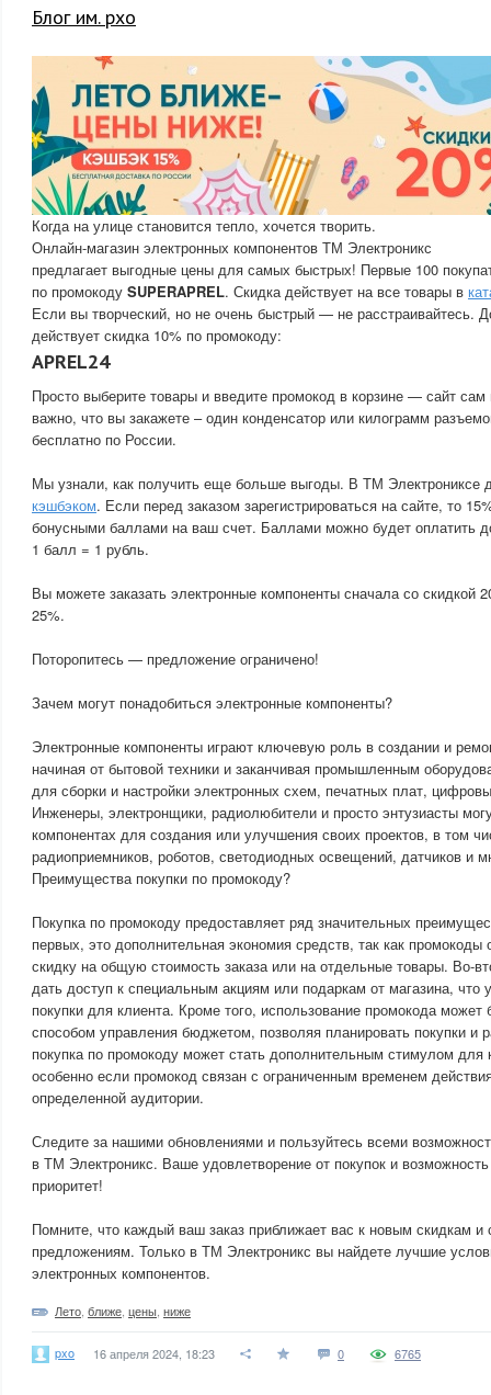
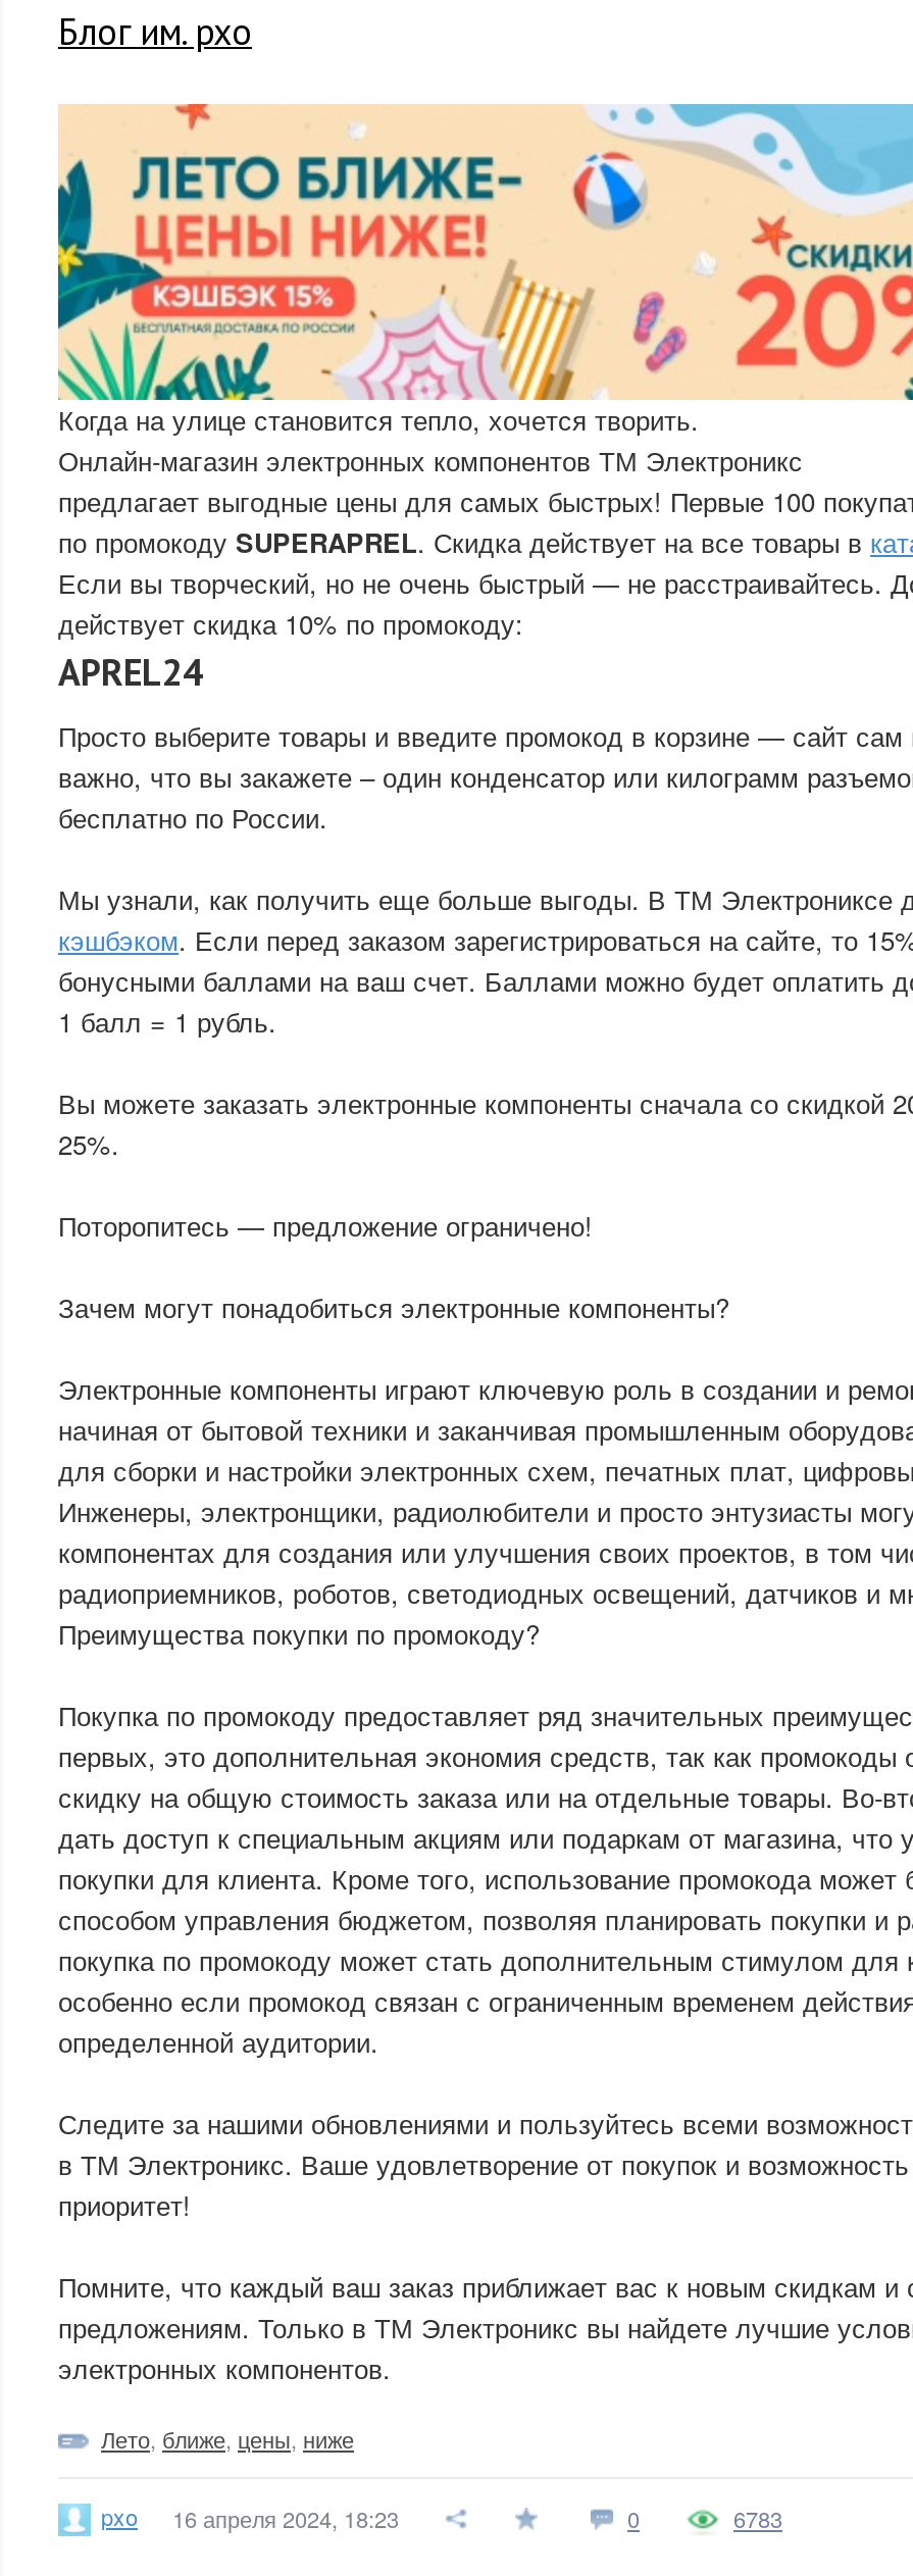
[395,1345,421,1362] 6765 -> [733,2502,782,2534] 6783

